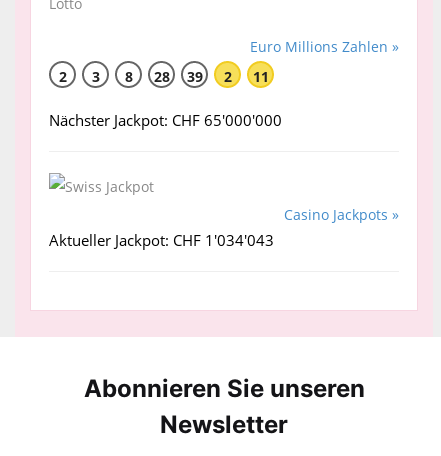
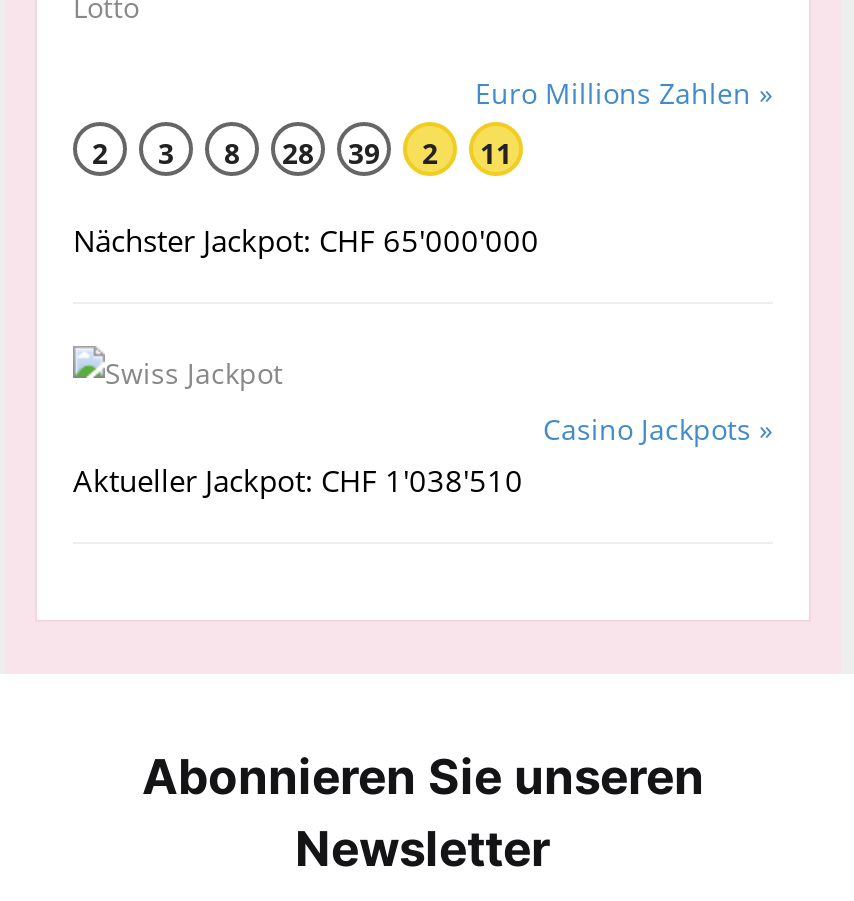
[49,230,274,250] Aktueller Jackpot: CHF 1'034'043 -> [73,460,523,500] Aktueller Jackpot: CHF 1'038'510

